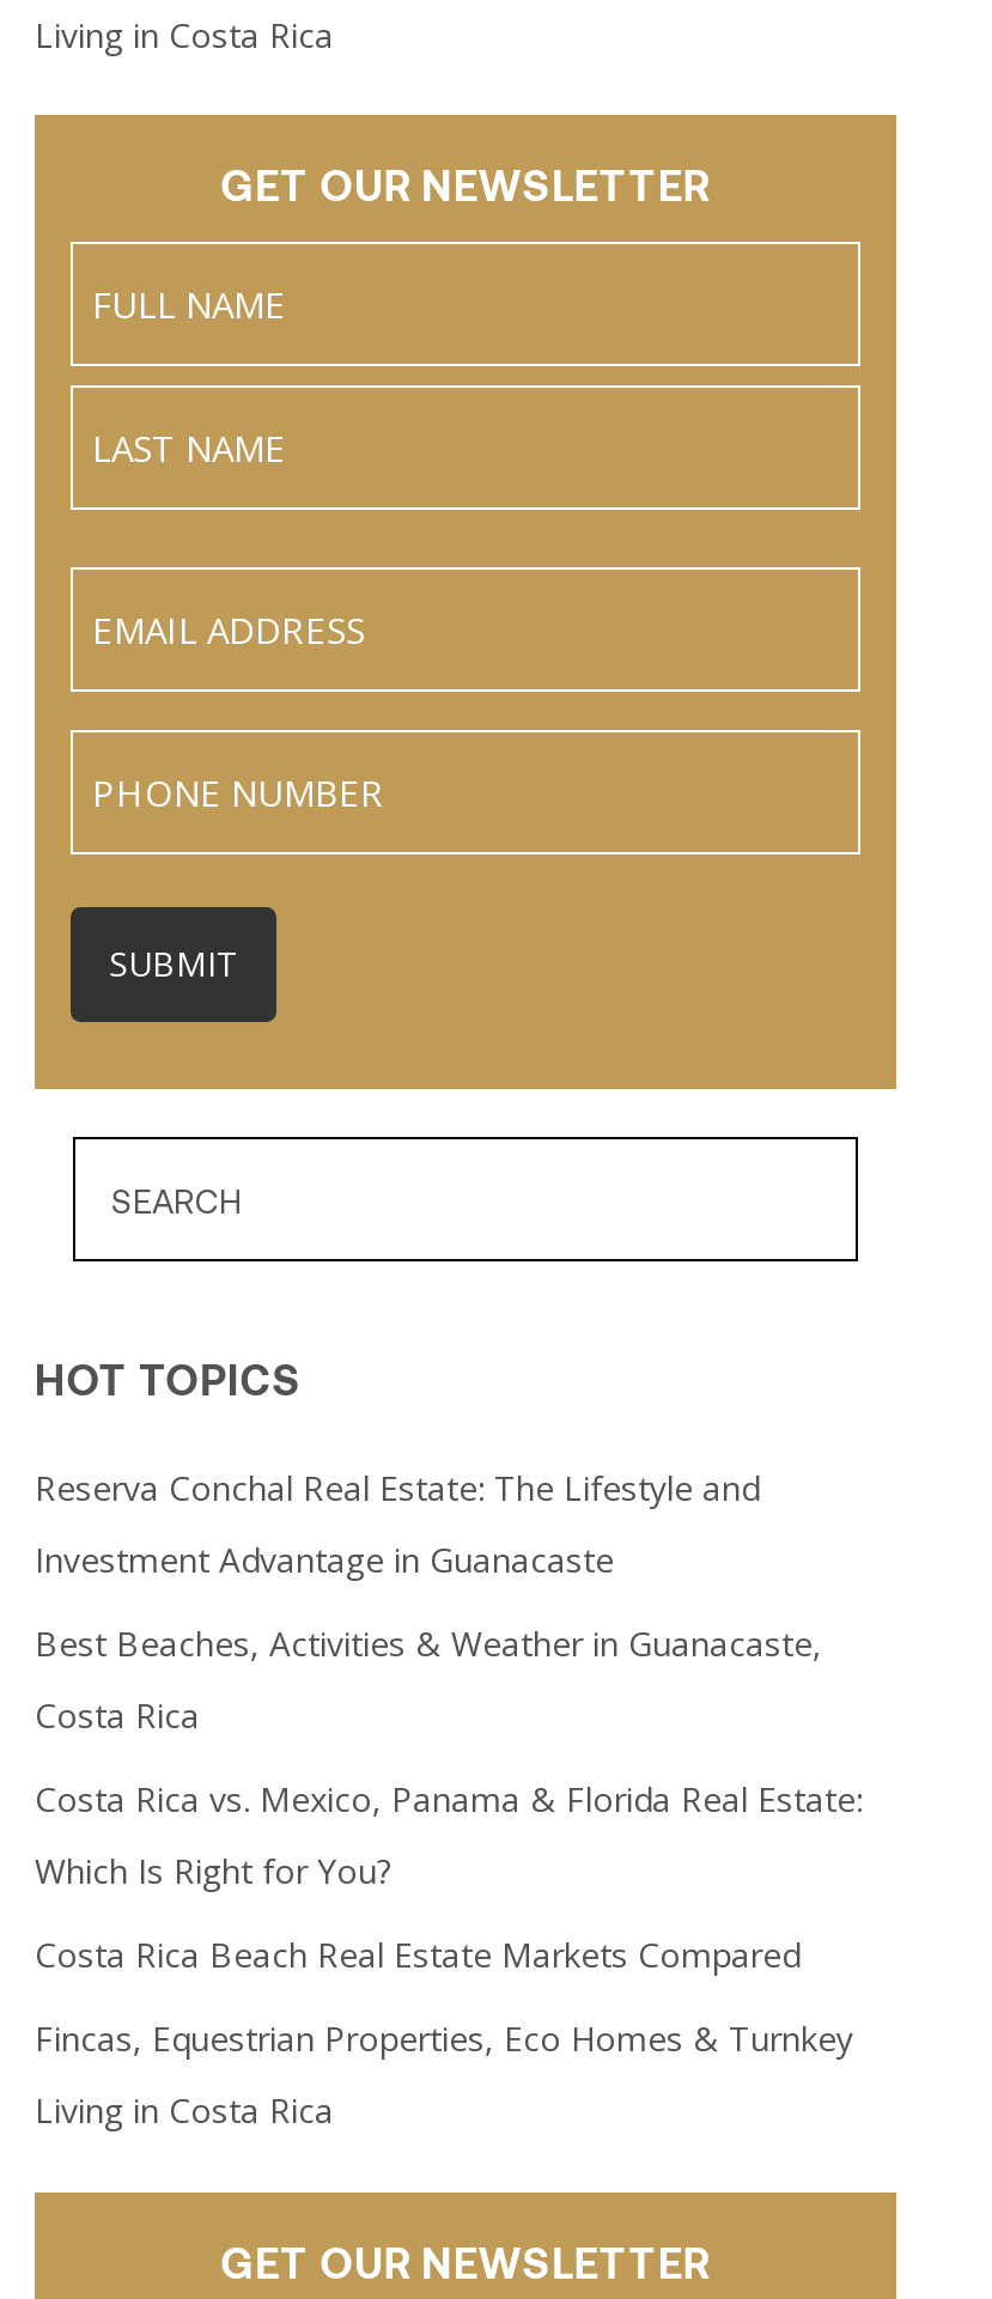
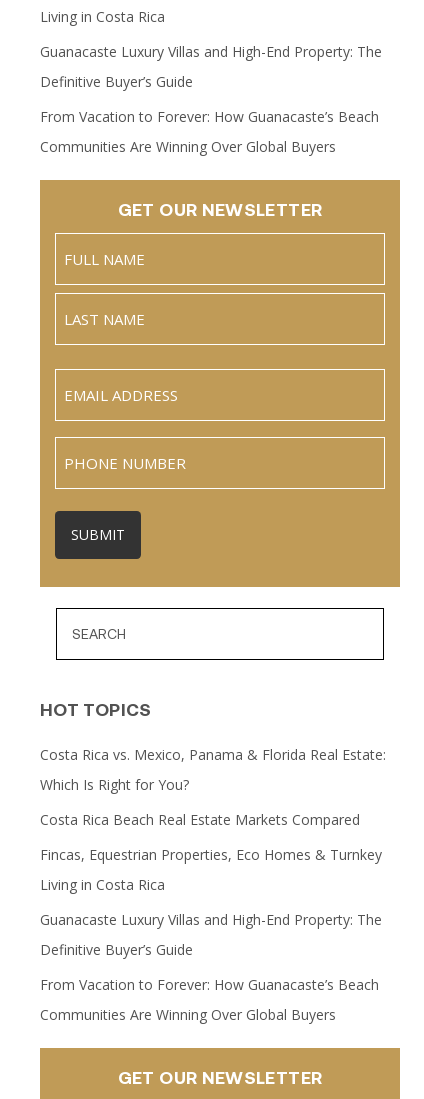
none -> [40,42,382,156] Guanacaste Luxury Villas and High-End Property: The | Definitive Buyer’s Guide | From Vacation to Forever: How Guanacaste’s Beach | Communities Are Winning Over Global Buyers
[35,1466,822,1738] Reserva Conchal Real Estate: The Lifestyle and | Investment Advantage in Guanacaste | Best Beaches, Activities & Weather in Guanacaste, | Costa Rica -> none
none -> [40,910,382,1024] Guanacaste Luxury Villas and High-End Property: The | Definitive Buyer’s Guide | From Vacation to Forever: How Guanacaste’s Beach | Communities Are Winning Over Global Buyers

